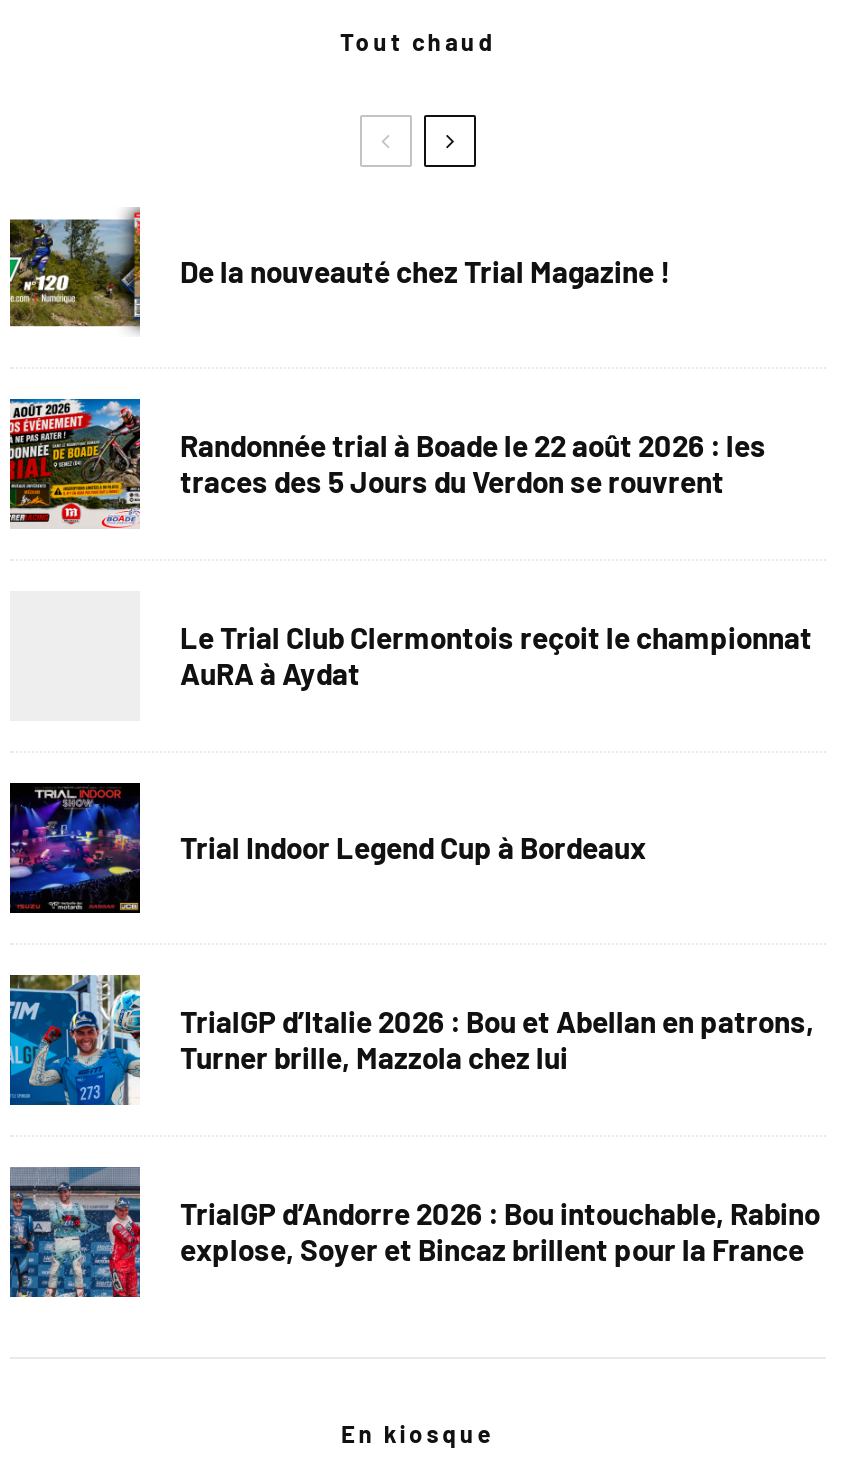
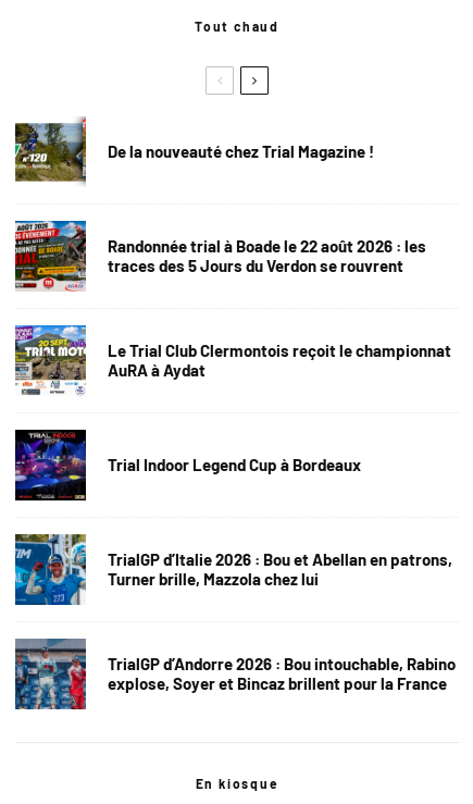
none -> [14,324,87,396] [image]

